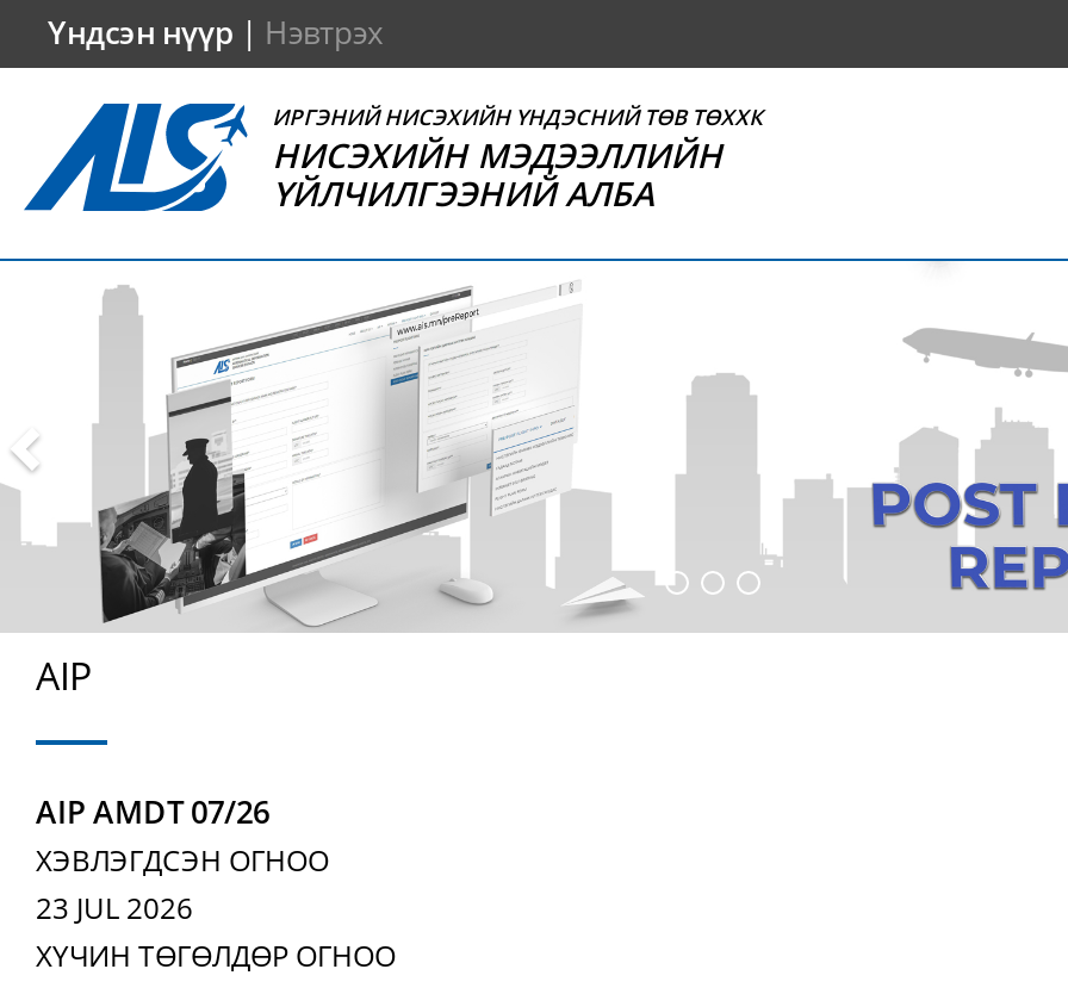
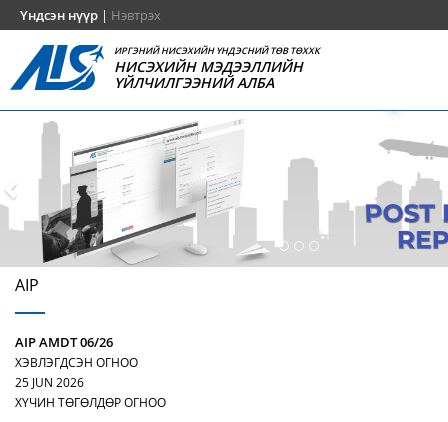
[36,790,269,833] AIP AMDT 07/26 -> [15,333,113,351] AIP AMDT 06/26
[36,888,193,929] 23 JUL 2026 -> [15,374,84,391] 25 JUN 2026

